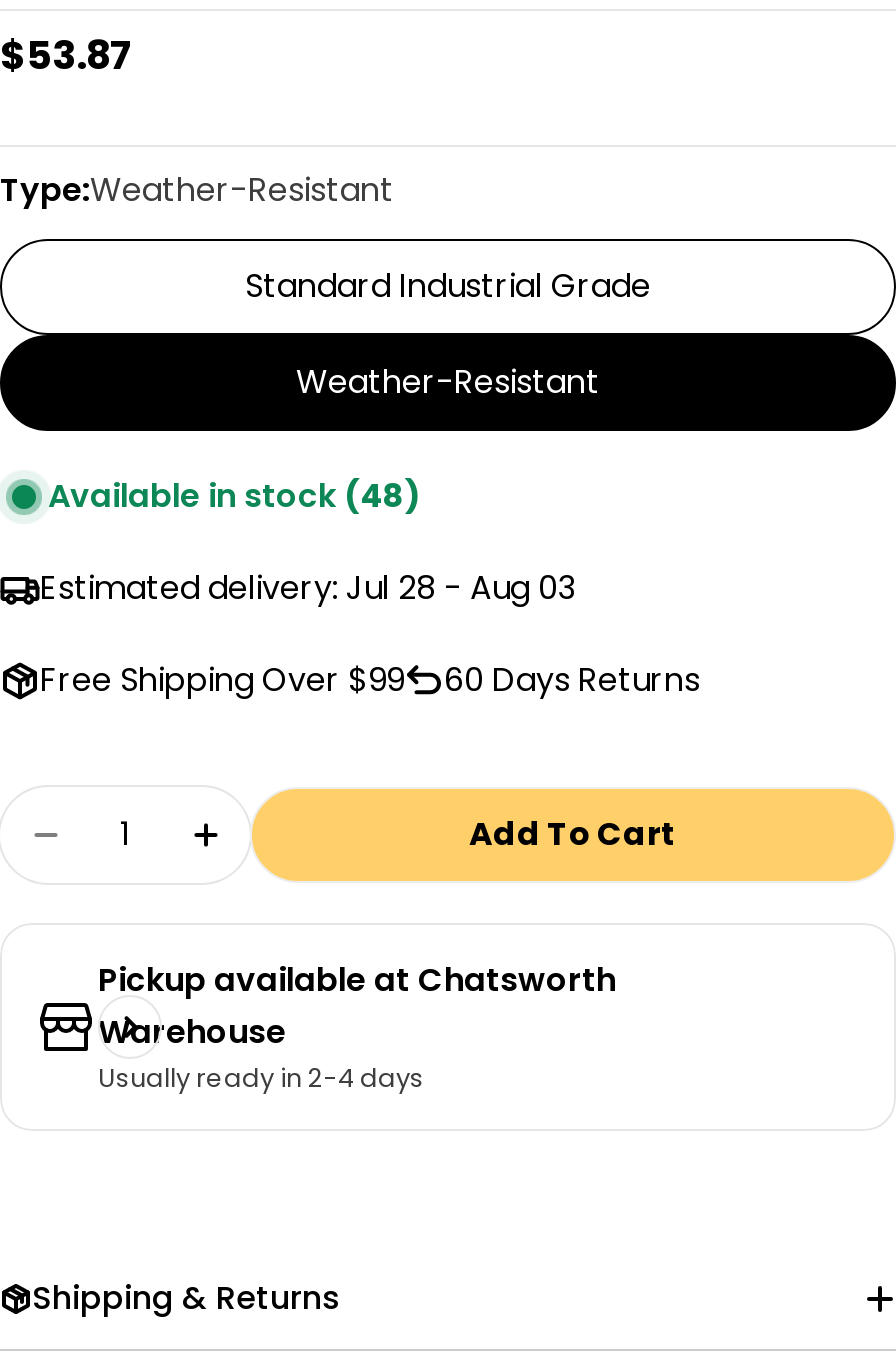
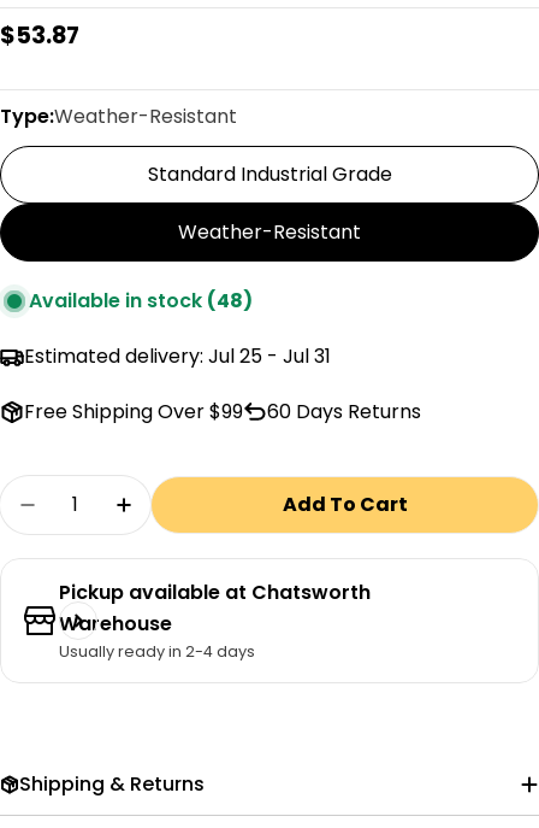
[40,565,576,611] Estimated delivery: Jul 28 - Aug 03 -> [24,342,331,370] Estimated delivery: Jul 25 - Jul 31

